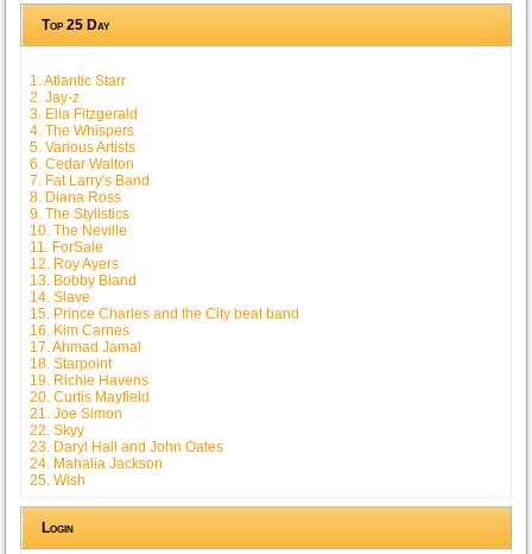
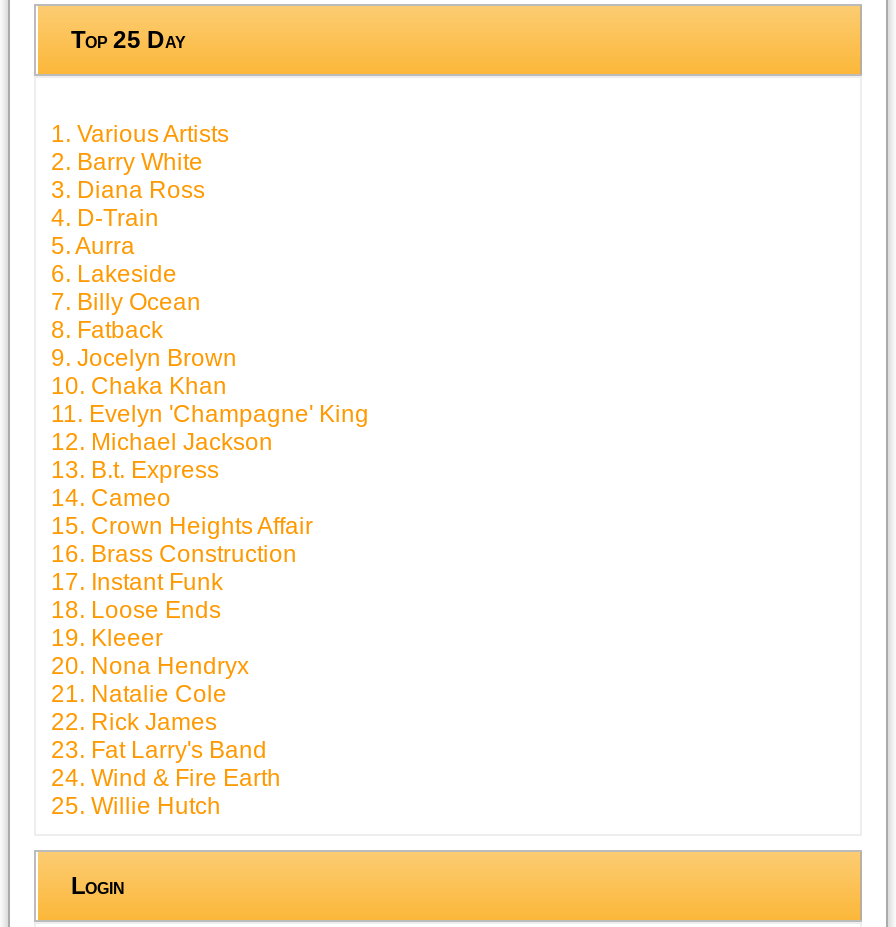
[30,72,300,488] 1. Atlantic Starr | 2. Jay-z | 3. Ella Fitzgerald | 4. The Whispers | 5. Various Artists | 6. Cedar Walton | 7. Fat Larry's Band | 8. Diana Ross | 9. The Stylistics | 10. The Neville | 11. ForSale | 12. Roy Ayers | 13. Bobby Bland | 14. Slave | 15. Prince Charles and the City beat band | 16. Kim Carnes | 17. Ahmad Jamal | 18. Starpoint | 19. Richie Havens | 20. Curtis Mayfield | 21. Joe Simon | 22. Skyy | 23. Daryl Hall and John Oates | 24. Mahalia Jackson | 25. Wish -> [51,119,369,819] 1. Various Artists | 2. Barry White | 3. Diana Ross | 4. D-Train | 5. Aurra | 6. Lakeside | 7. Billy Ocean | 8. Fatback | 9. Jocelyn Brown | 10. Chaka Khan | 11. Evelyn 'Champagne' King | 12. Michael Jackson | 13. B.t. Express | 14. Cameo | 15. Crown Heights Affair | 16. Brass Construction | 17. Instant Funk | 18. Loose Ends | 19. Kleeer | 20. Nona Hendryx | 21. Natalie Cole | 22. Rick James | 23. Fat Larry's Band | 24. Wind & Fire Earth | 25. Willie Hutch

